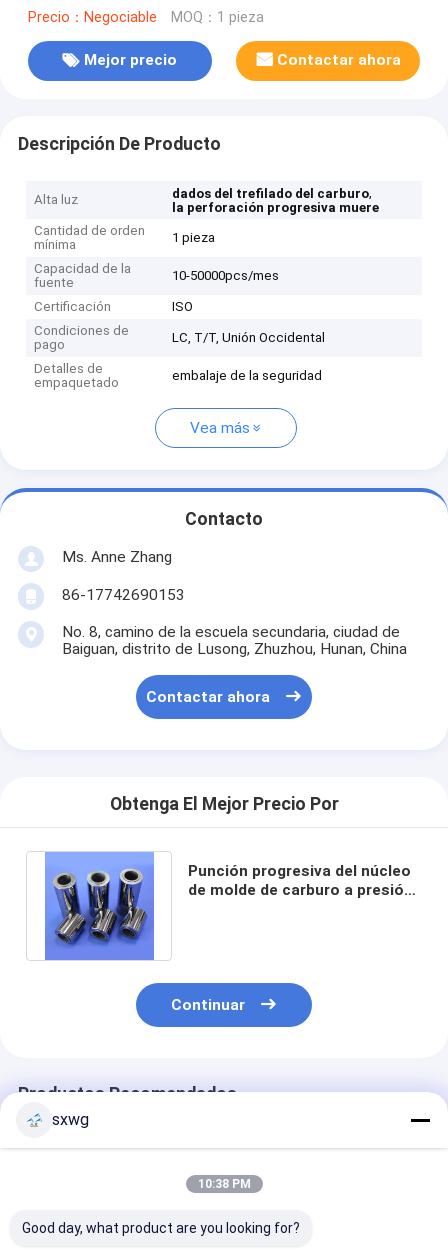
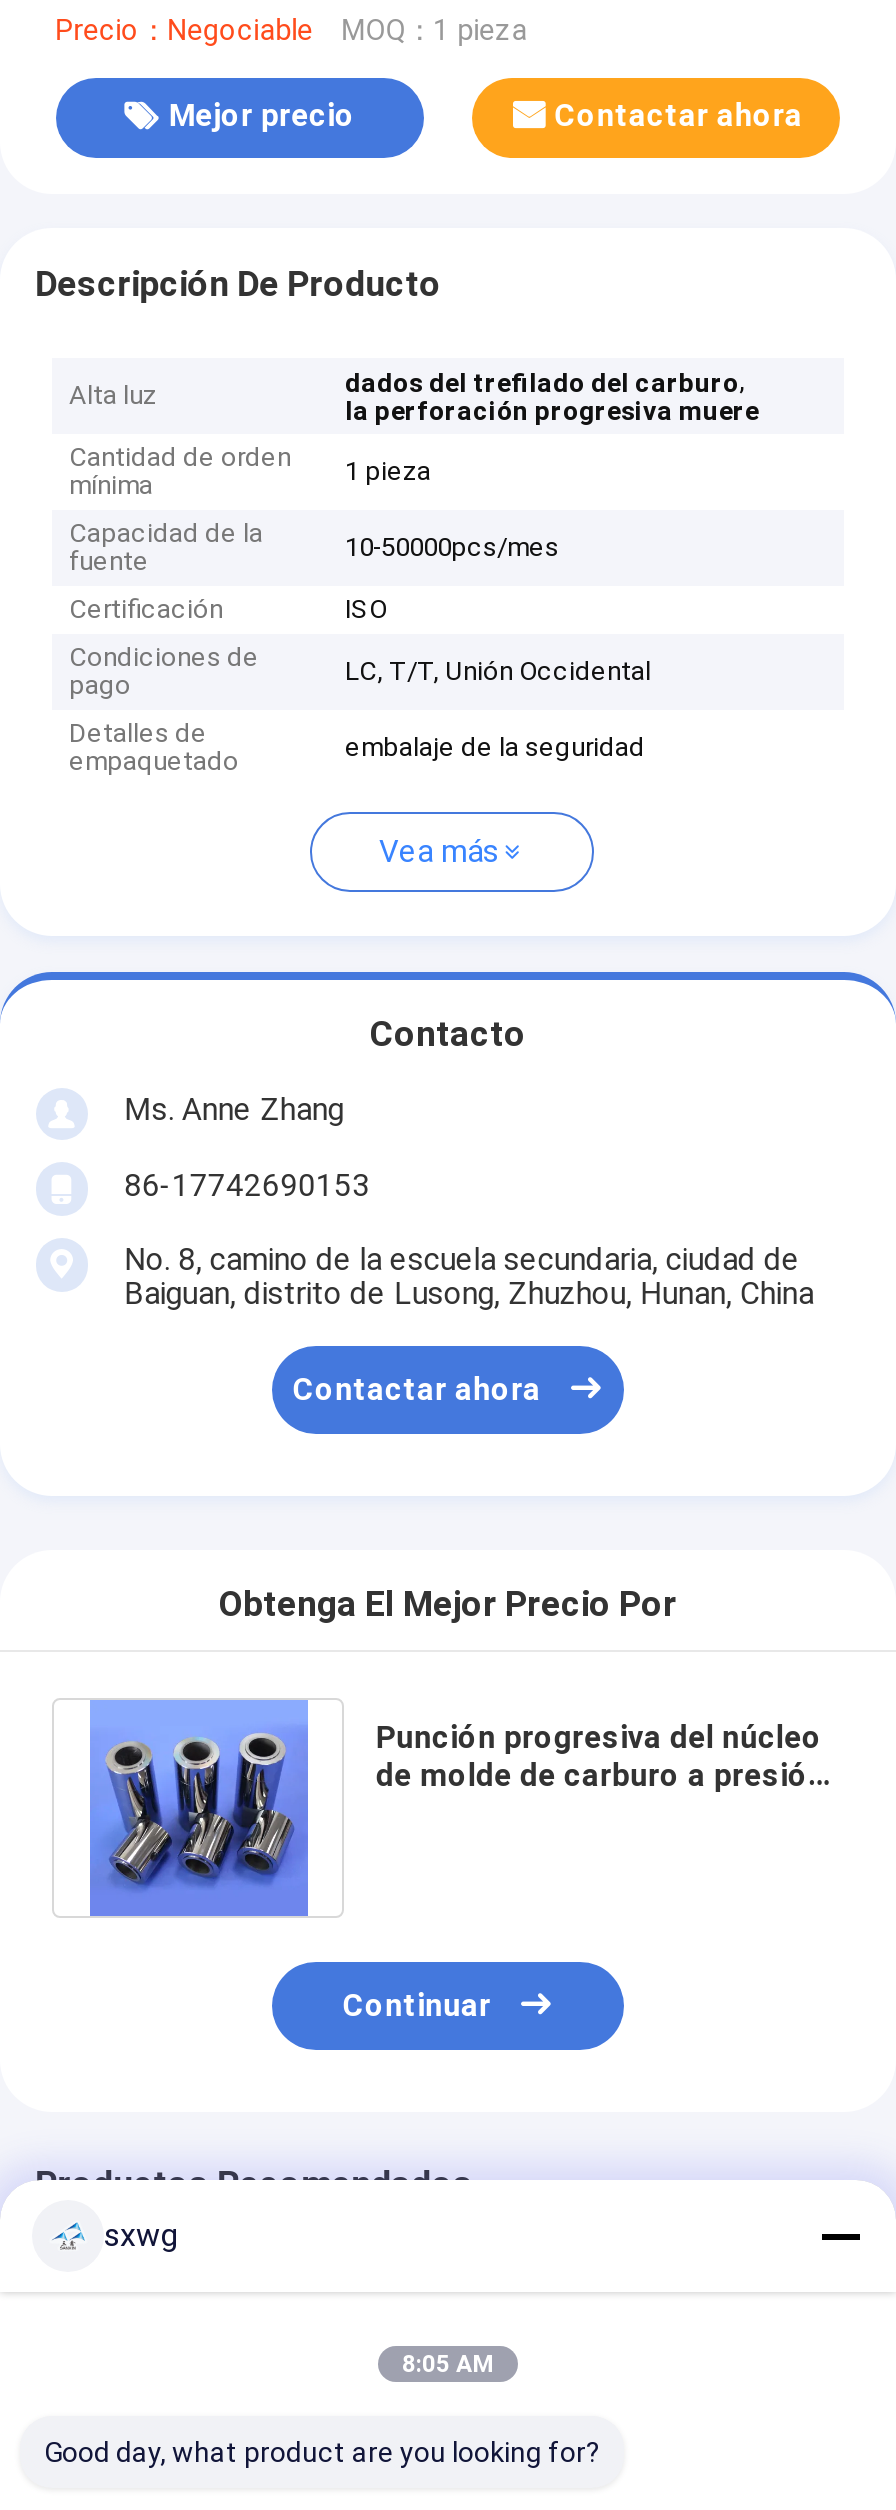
[197,1177,250,1191] 10:38 PM -> [402,2350,494,2378] 8:05 AM

